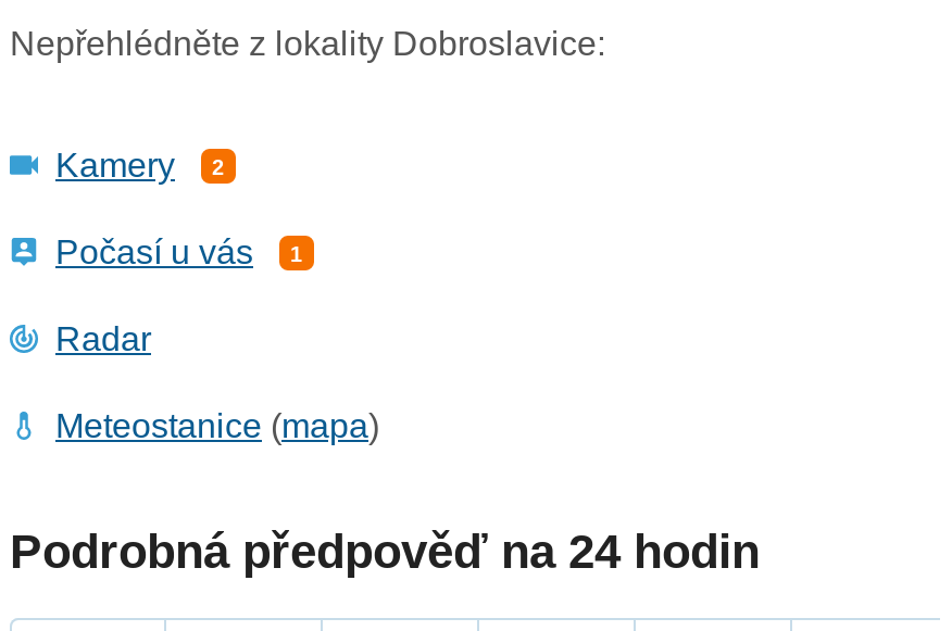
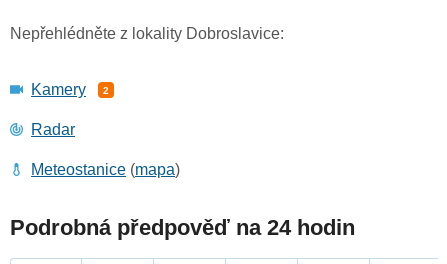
[55,234,303,271] Počasí u vás | 1 -> none

